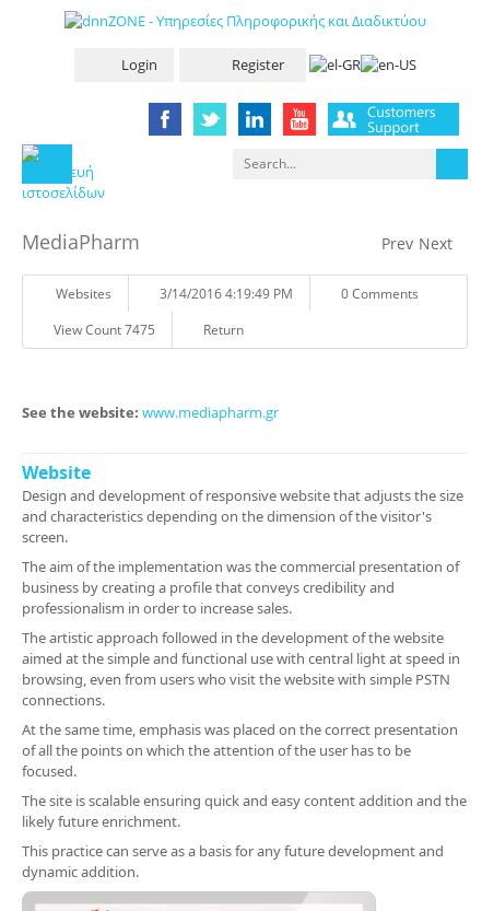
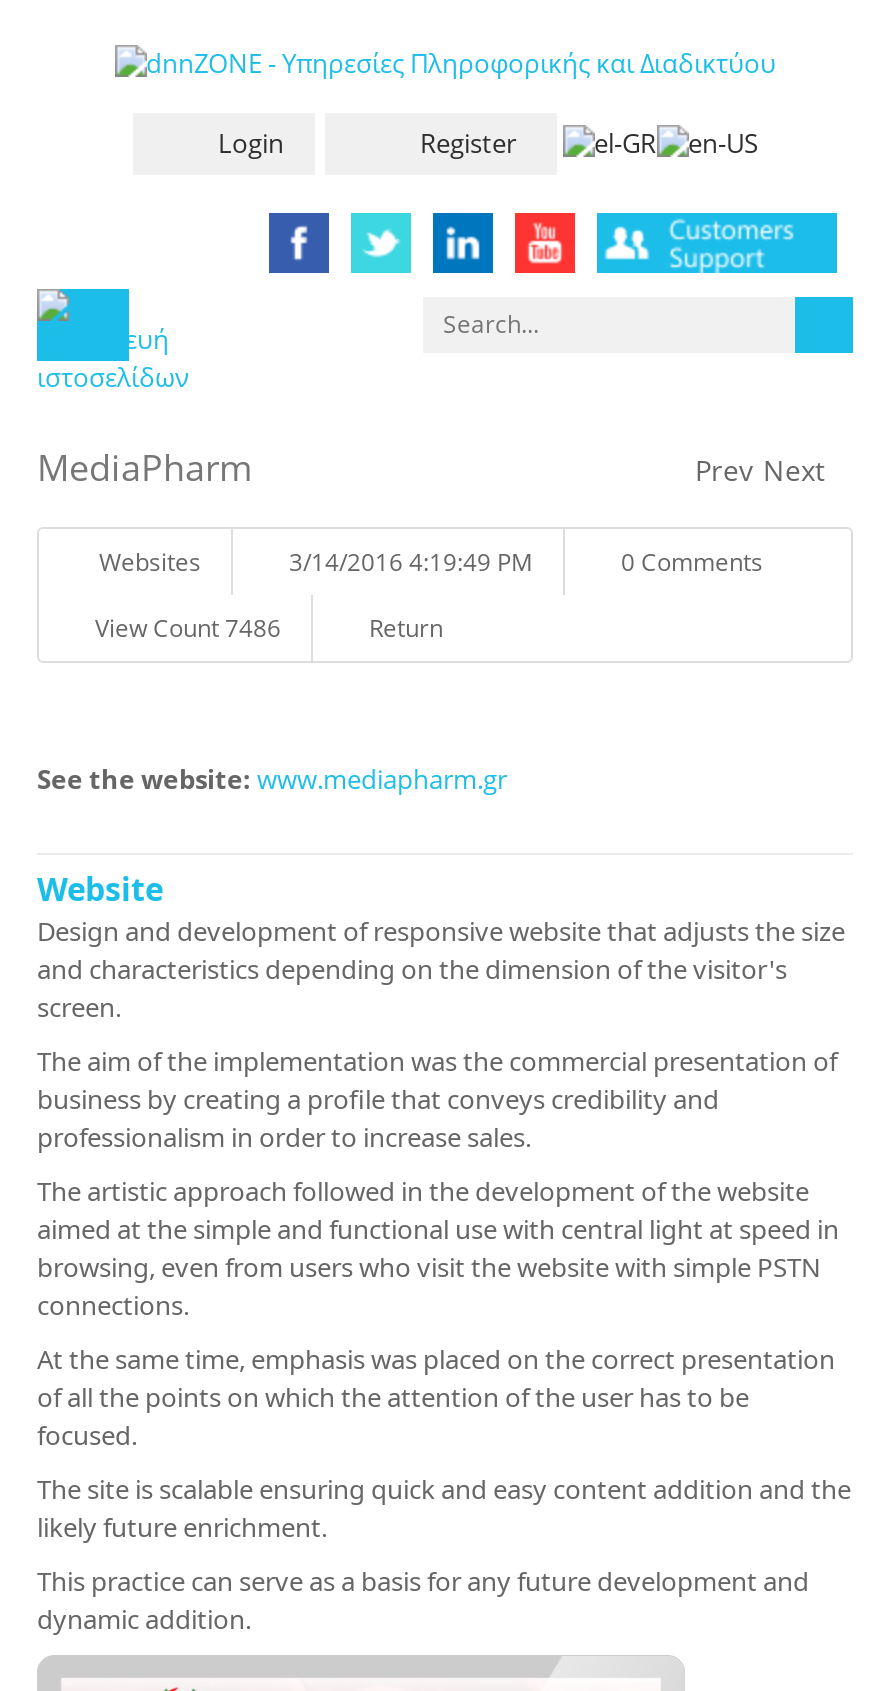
[50,320,155,339] View Count 7475 -> [89,611,281,645] View Count 7486

